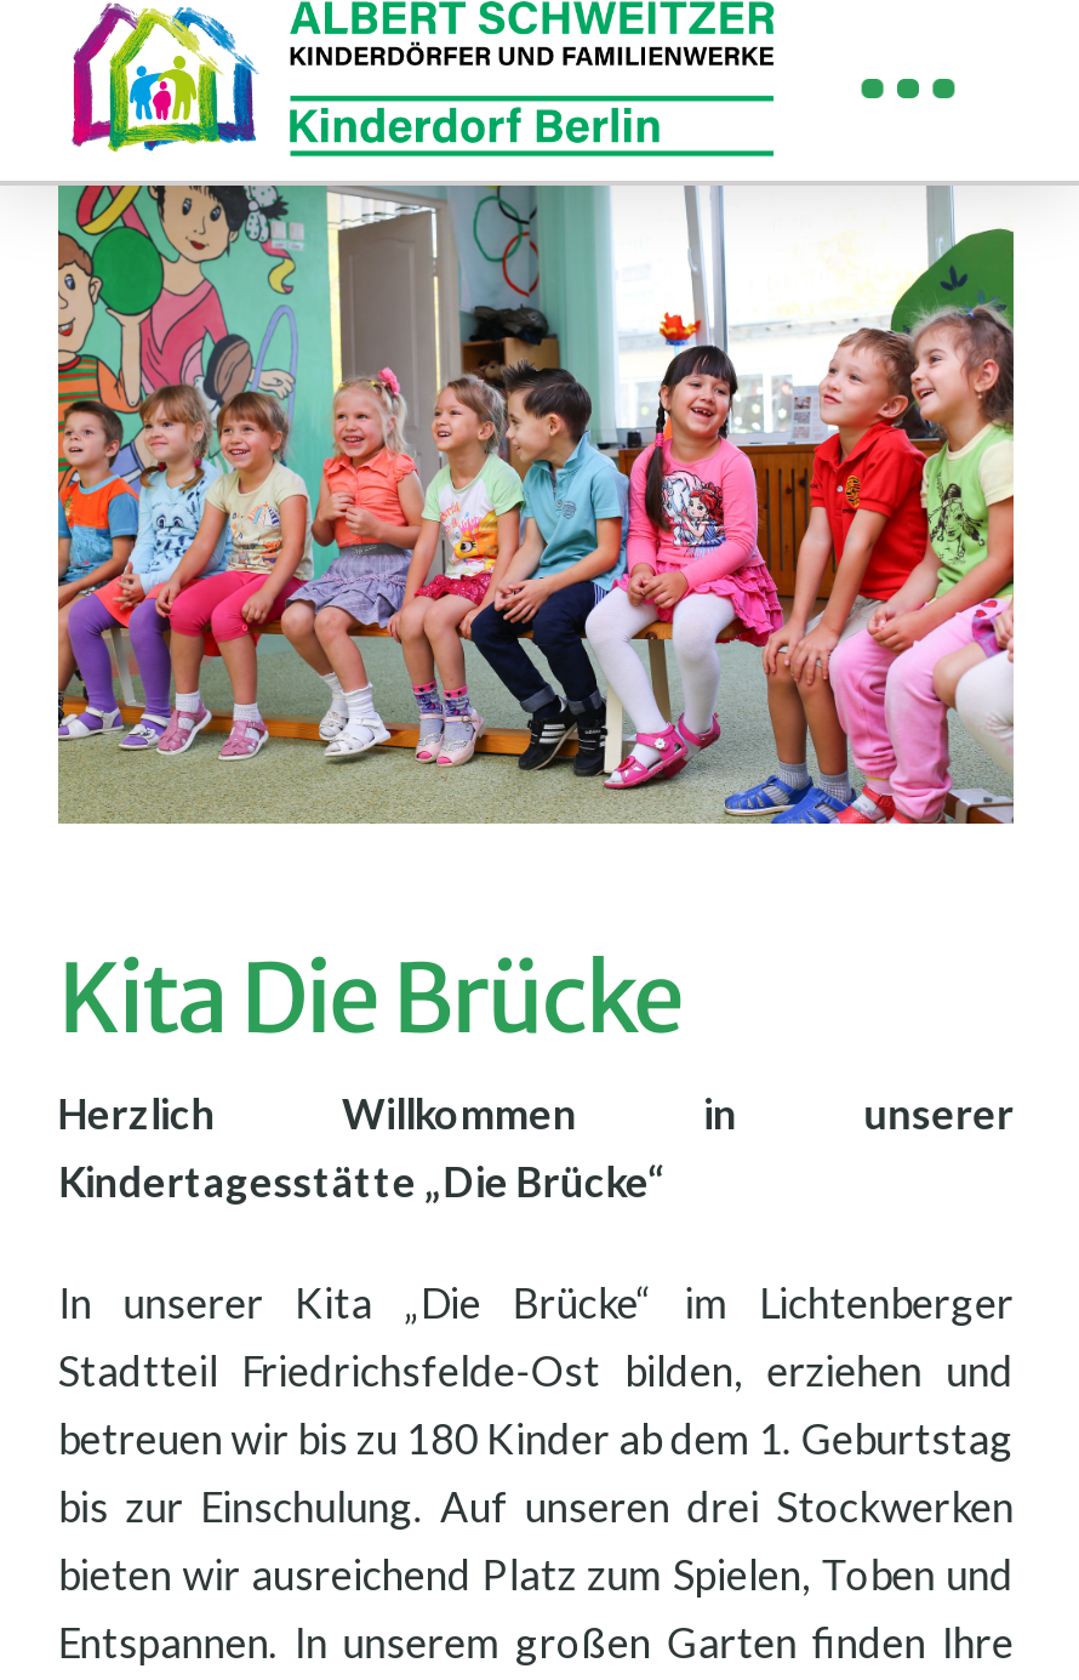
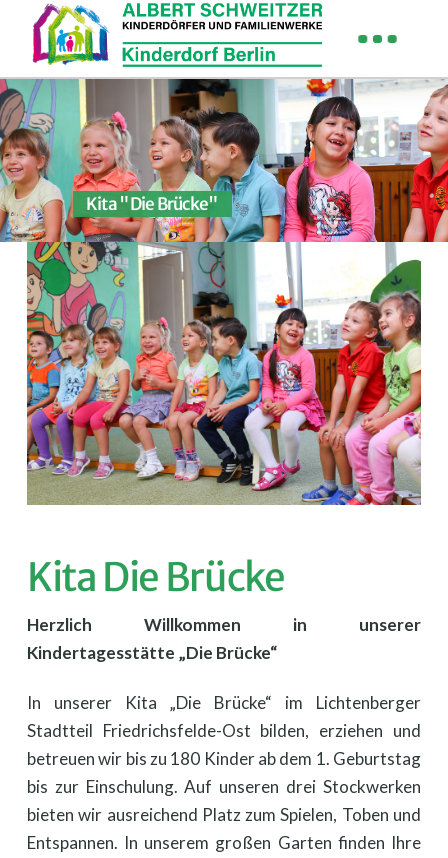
none -> [3,78,445,243] [image] | Kita "Die Brücke"

